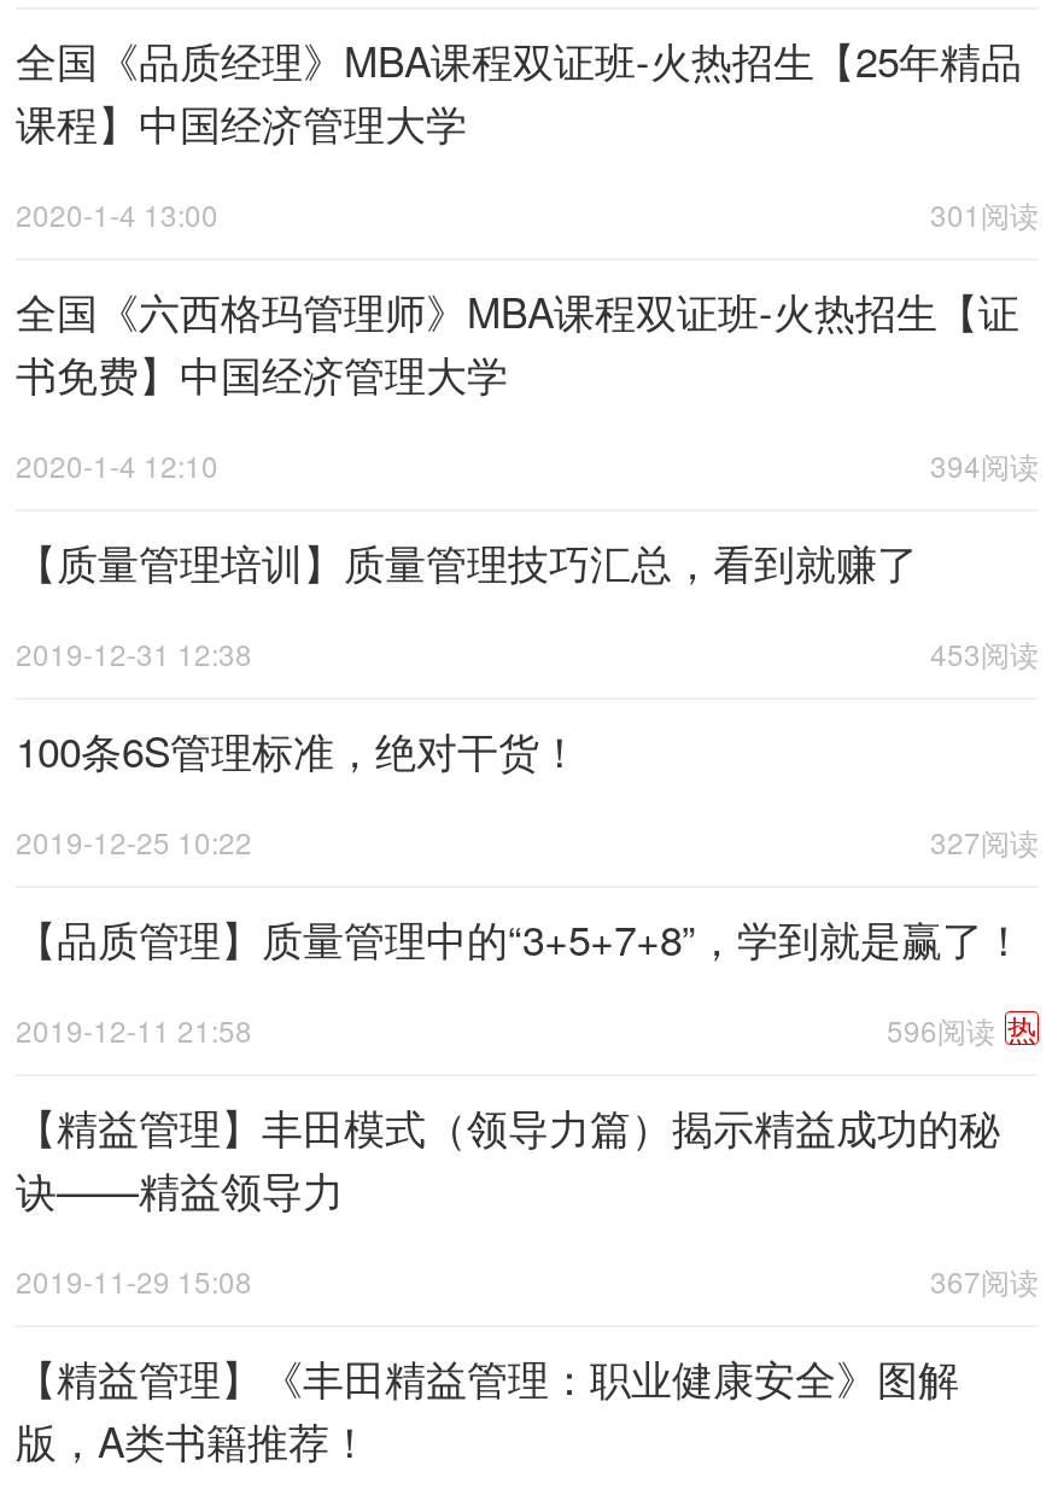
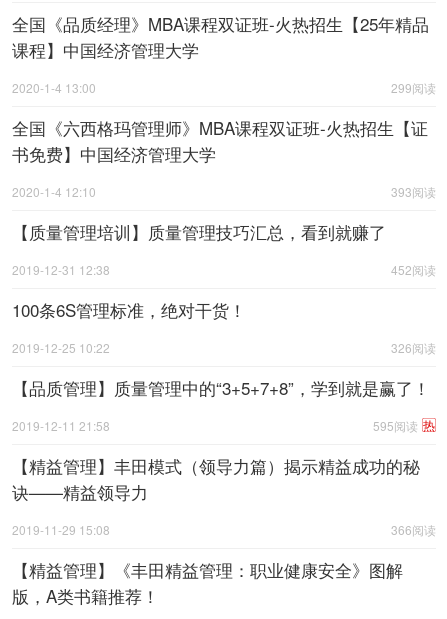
[930,193,1039,234] 301阅读 -> [391,79,436,96] 299阅读
[930,444,1039,485] 394阅读 -> [391,183,436,200] 393阅读
[930,632,1039,673] 453阅读 -> [391,261,436,278] 452阅读
[930,821,1039,862] 327阅读 -> [391,339,436,356] 326阅读
[887,1009,995,1050] 596阅读 -> [373,417,418,434] 595阅读
[930,1260,1039,1301] 367阅读 -> [391,521,436,538] 366阅读

